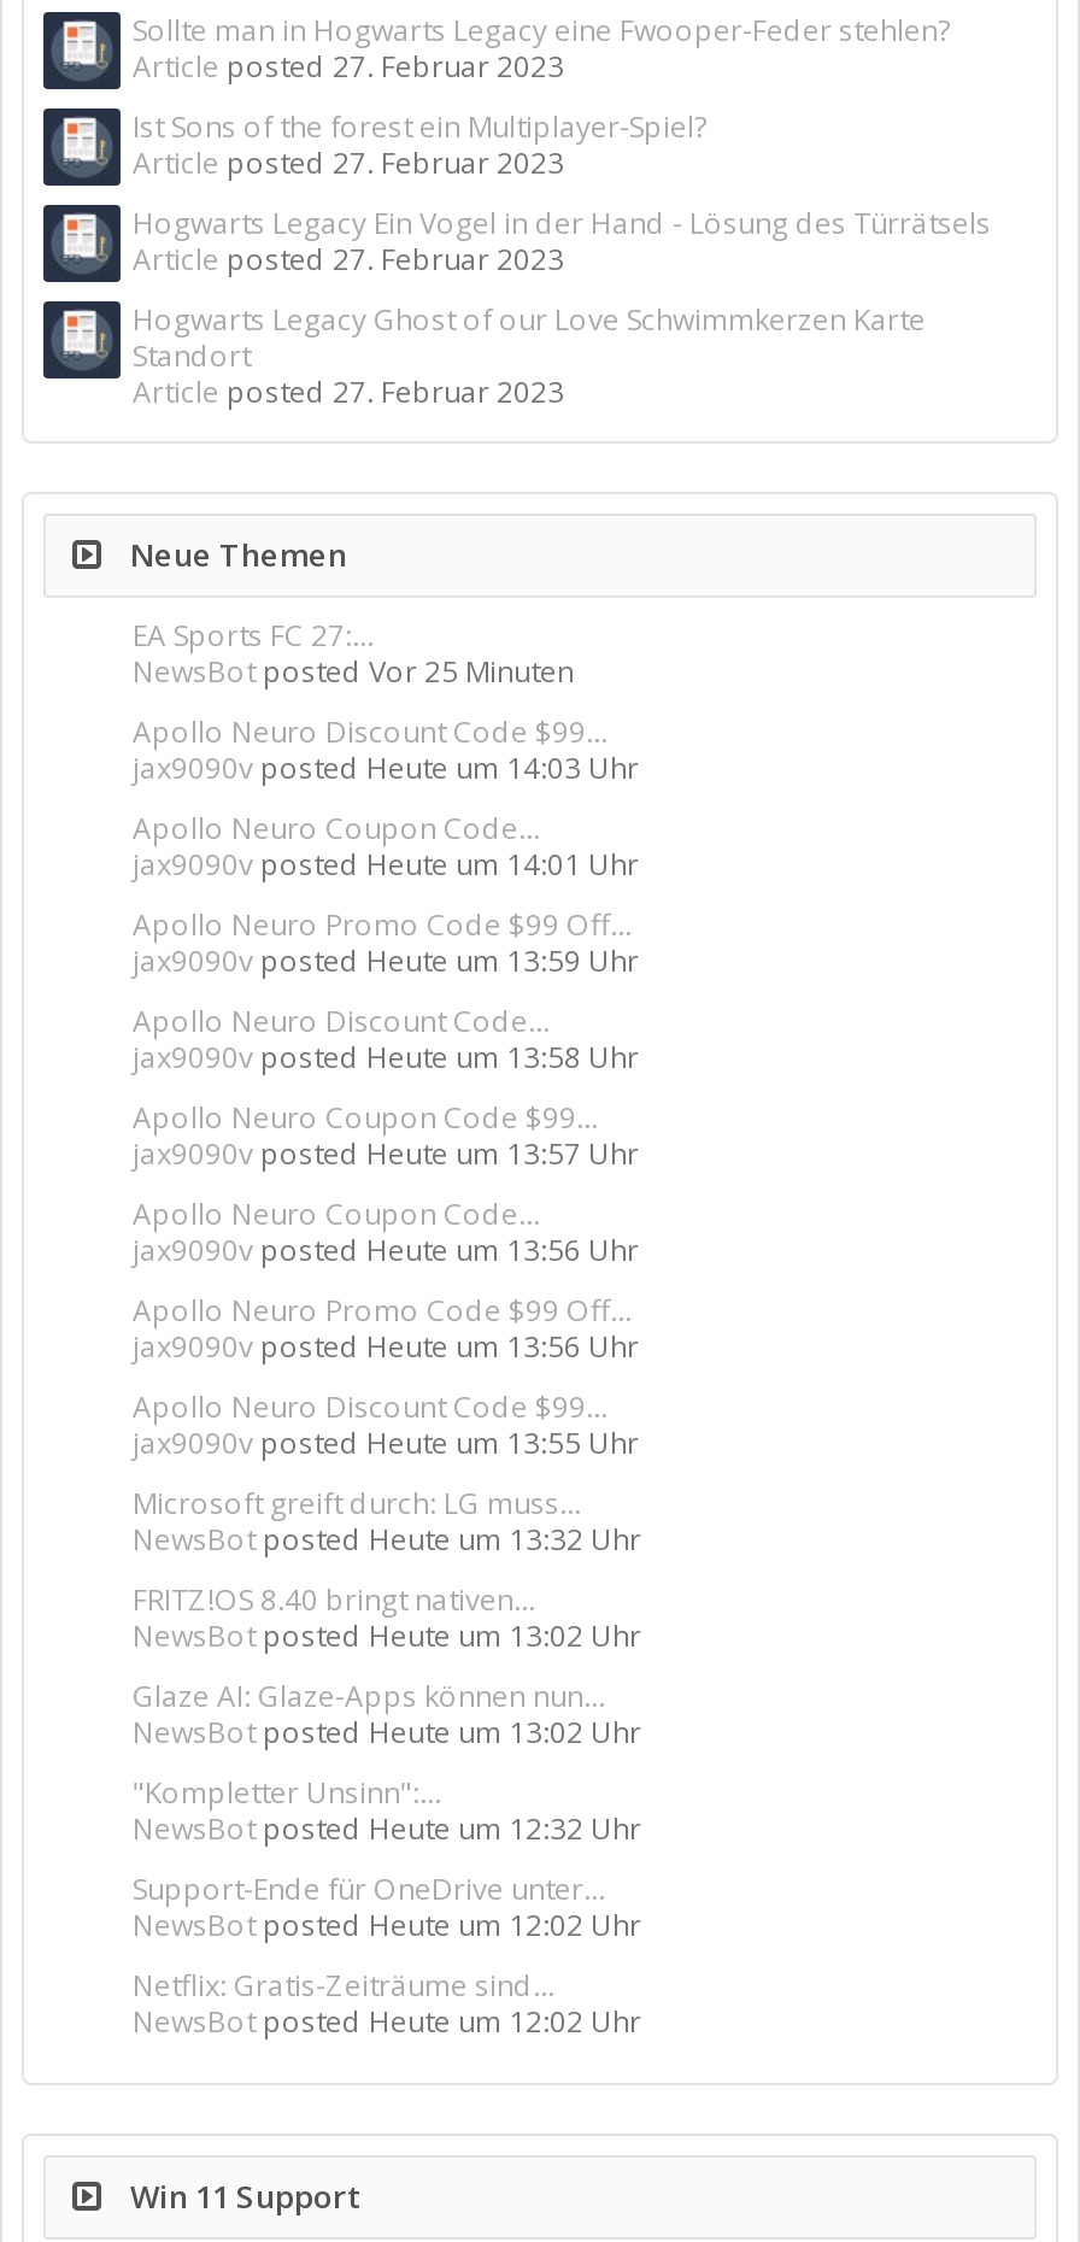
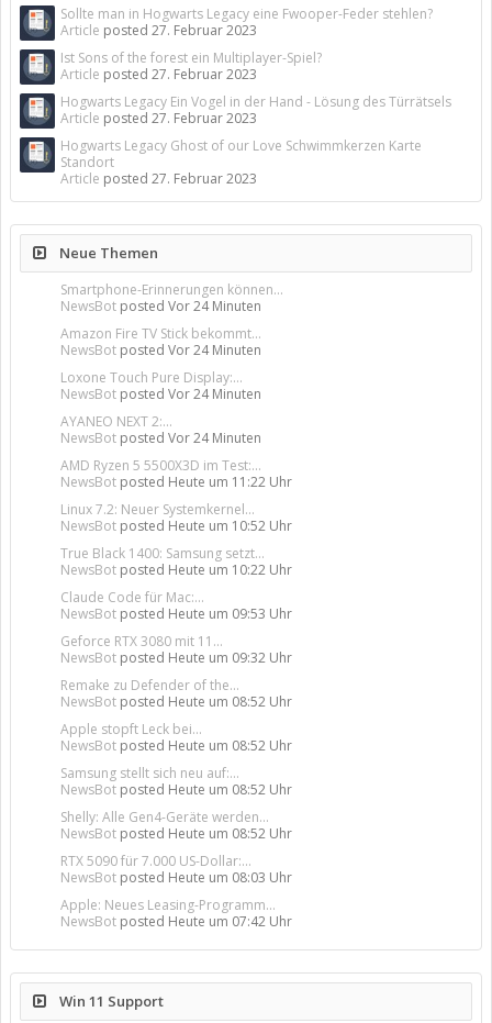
[133,615,574,692] EA Sports FC 27:... | NewsBot posted Vor 25 Minuten -> [60,280,283,315] Smartphone-Erinnerungen können... | NewsBot posted Vor 24 Minuten
[133,711,639,788] Apollo Neuro Discount Code $99... | jax9090v posted Heute um 14:03 Uhr -> [60,324,261,359] Amazon Fire TV Stick bekommt... | NewsBot posted Vor 24 Minuten
[133,808,639,885] Apollo Neuro Coupon Code... | jax9090v posted Heute um 14:01 Uhr -> [60,368,261,403] Loxone Touch Pure Display:... | NewsBot posted Vor 24 Minuten
[133,904,639,981] Apollo Neuro Promo Code $99 Off... | jax9090v posted Heute um 13:59 Uhr -> [60,412,261,447] AYANEO NEXT 2:... | NewsBot posted Vor 24 Minuten
[133,1000,639,1078] Apollo Neuro Discount Code... | jax9090v posted Heute um 13:58 Uhr -> [60,456,292,491] AMD Ryzen 5 5500X3D im Test:... | NewsBot posted Heute um 11:22 Uhr
[133,1097,639,1174] Apollo Neuro Coupon Code $99... | jax9090v posted Heute um 13:57 Uhr -> [60,500,292,535] Linux 7.2: Neuer Systemkernel... | NewsBot posted Heute um 10:52 Uhr
[133,1193,639,1270] Apollo Neuro Coupon Code... | jax9090v posted Heute um 13:56 Uhr -> [60,544,292,579] True Black 1400: Samsung setzt... | NewsBot posted Heute um 10:22 Uhr
[133,1290,639,1367] Apollo Neuro Promo Code $99 Off... | jax9090v posted Heute um 13:56 Uhr -> [60,588,292,623] Claude Code für Mac:... | NewsBot posted Heute um 09:53 Uhr
[133,1386,639,1463] Apollo Neuro Discount Code $99... | jax9090v posted Heute um 13:55 Uhr -> [60,632,292,667] Geforce RTX 3080 mit 11... | NewsBot posted Heute um 09:32 Uhr
[133,1483,641,1560] Microsoft greift durch: LG muss... | NewsBot posted Heute um 13:32 Uhr -> [60,676,292,711] Remake zu Defender of the... | NewsBot posted Heute um 08:52 Uhr
[133,1579,641,1656] FRITZ!OS 8.40 bringt nativen... | NewsBot posted Heute um 13:02 Uhr -> [60,720,292,755] Apple stopft Leck bei... | NewsBot posted Heute um 08:52 Uhr
[133,1675,641,1753] Glaze AI: Glaze-Apps können nun... | NewsBot posted Heute um 13:02 Uhr -> [60,764,292,799] Samsung stellt sich neu auf:... | NewsBot posted Heute um 08:52 Uhr
[133,1772,641,1849] "Kompletter Unsinn":... | NewsBot posted Heute um 12:32 Uhr -> [60,808,292,843] Shelly: Alle Gen4-Geräte werden... | NewsBot posted Heute um 08:52 Uhr
[133,1868,641,1945] Support-Ende für OneDrive unter... | NewsBot posted Heute um 12:02 Uhr -> [60,852,292,887] RTX 5090 für 7.000 US-Dollar:... | NewsBot posted Heute um 08:03 Uhr
[133,1965,641,2042] Netflix: Gratis-Zeiträume sind... | NewsBot posted Heute um 12:02 Uhr -> [60,896,292,931] Apple: Neues Leasing-Programm... | NewsBot posted Heute um 07:42 Uhr

